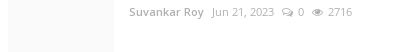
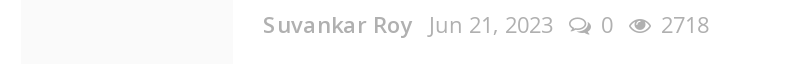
[129,4,352,19] Suvankar Roy Jun 21, 2023 0 2716 -> [263,9,709,39] Suvankar Roy Jun 21, 2023 0 2718

